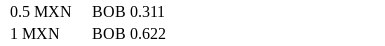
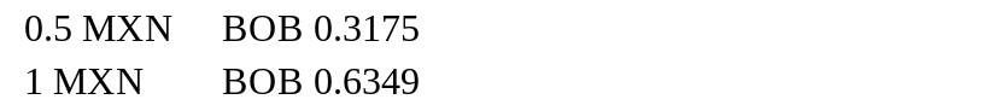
[10,3,165,20] 0.5 MXN BOB 0.311 -> [24,8,420,49] 0.5 MXN BOB 0.3175
[10,25,166,42] 1 MXN BOB 0.622 -> [24,61,420,102] 1 MXN BOB 0.6349

